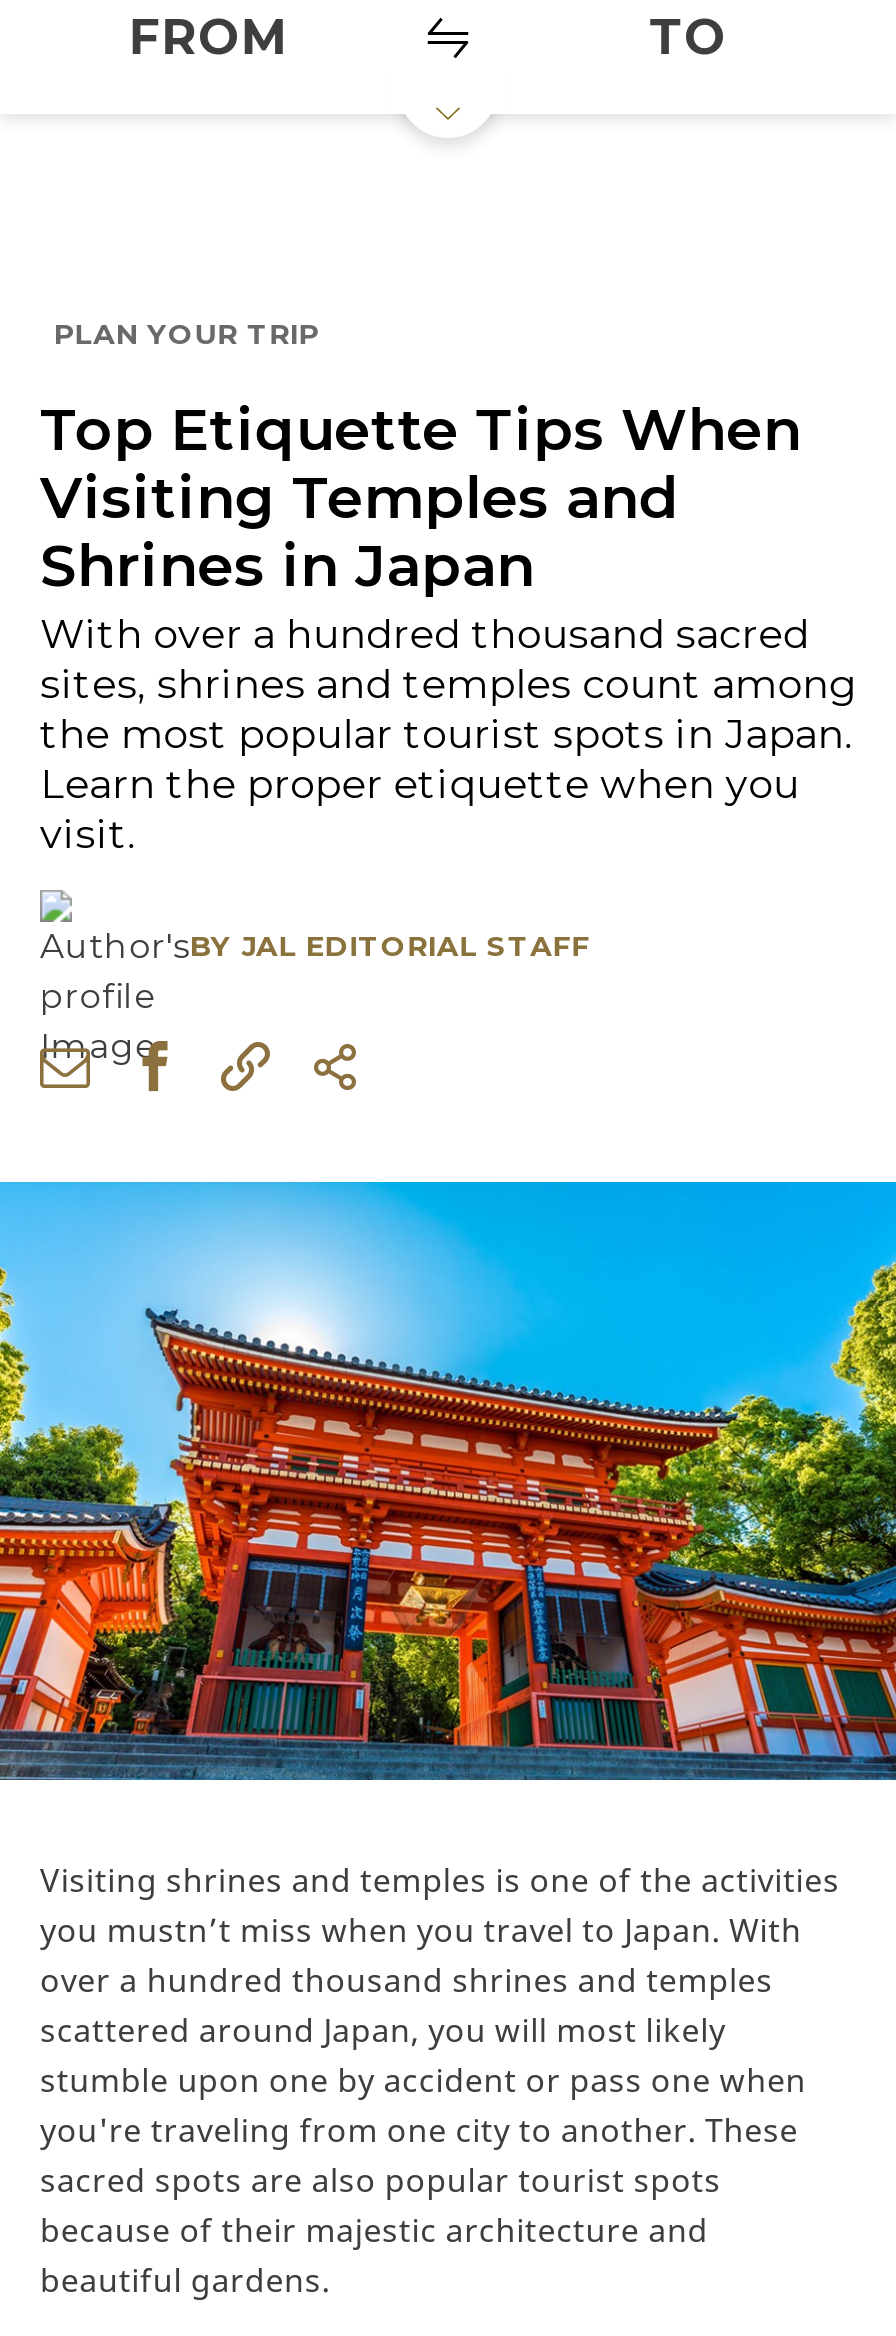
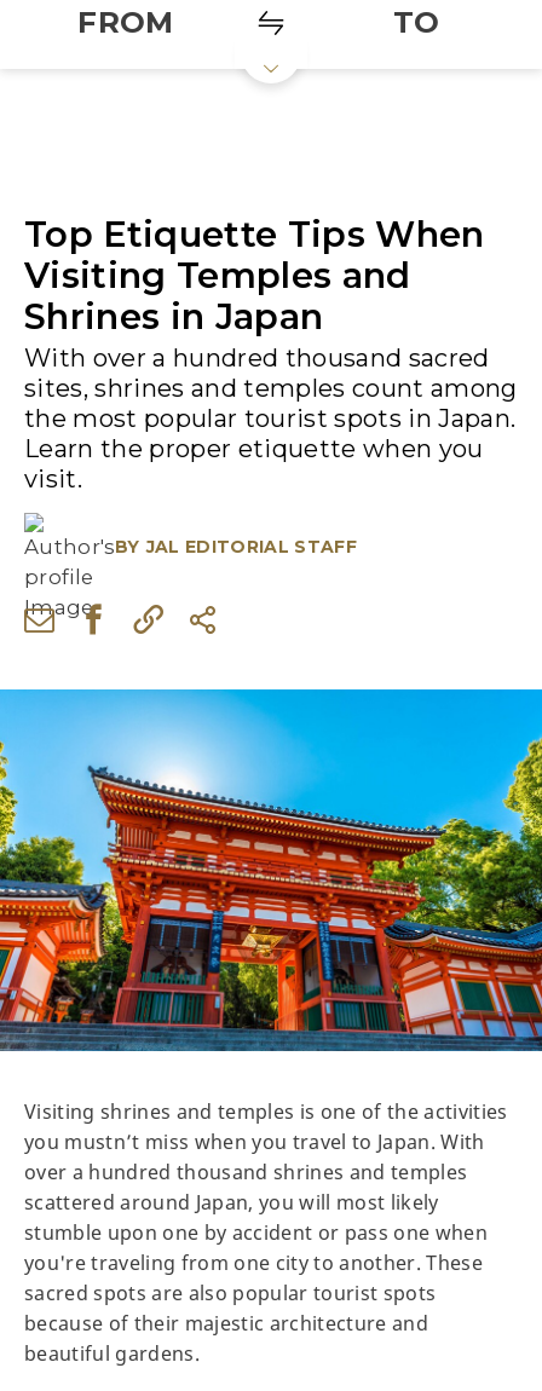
[54,316,319,352] PLAN YOUR TRIP -> none

